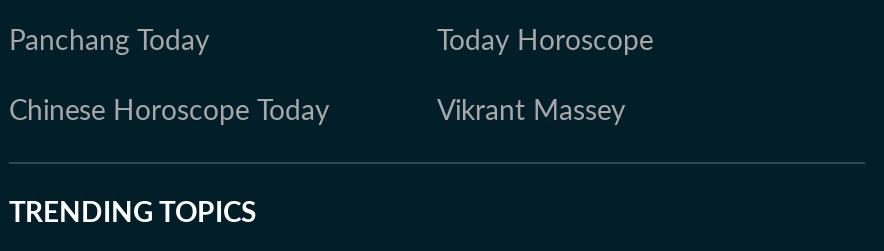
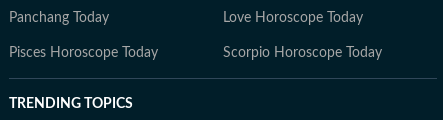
[437,28,653,56] Today Horoscope -> [223,11,363,25] Love Horoscope Today
[9,98,625,126] Chinese Horoscope Today | Vikrant Massey -> [9,46,382,60] Pisces Horoscope Today | Scorpio Horoscope Today

